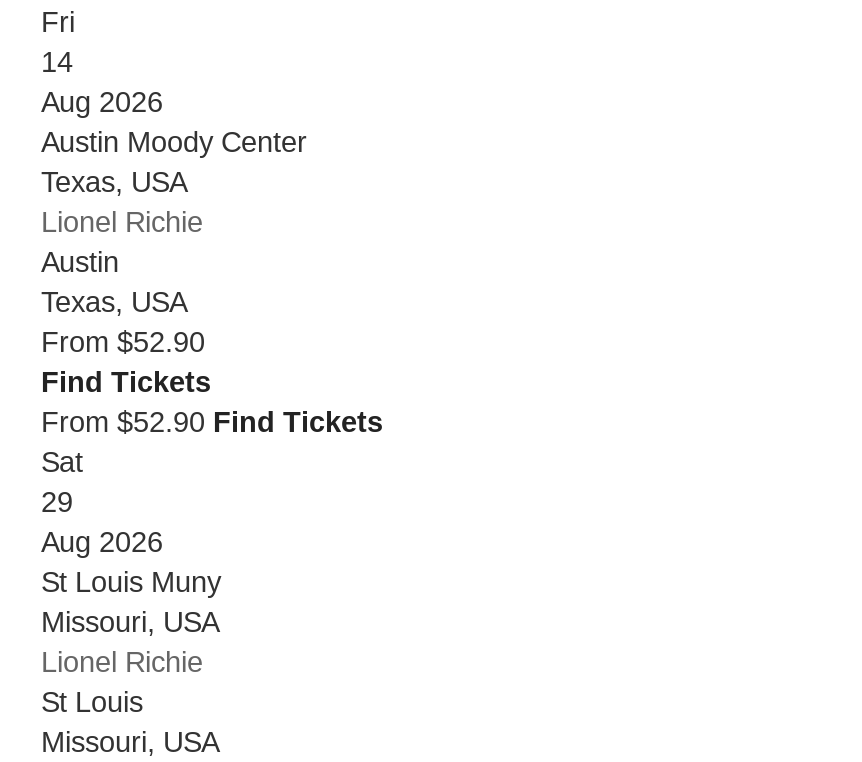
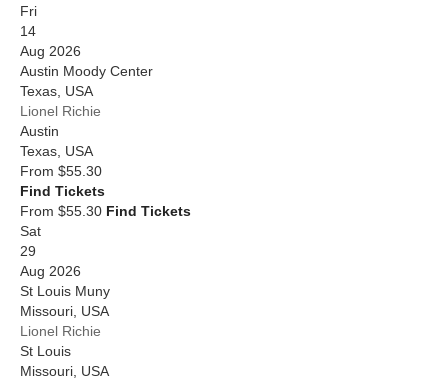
[41,326,205,358] From $52.90 -> [20,163,102,179] From $55.30
[41,406,383,438] From $52.90 Find Tickets -> [20,203,191,219] From $55.30 Find Tickets

